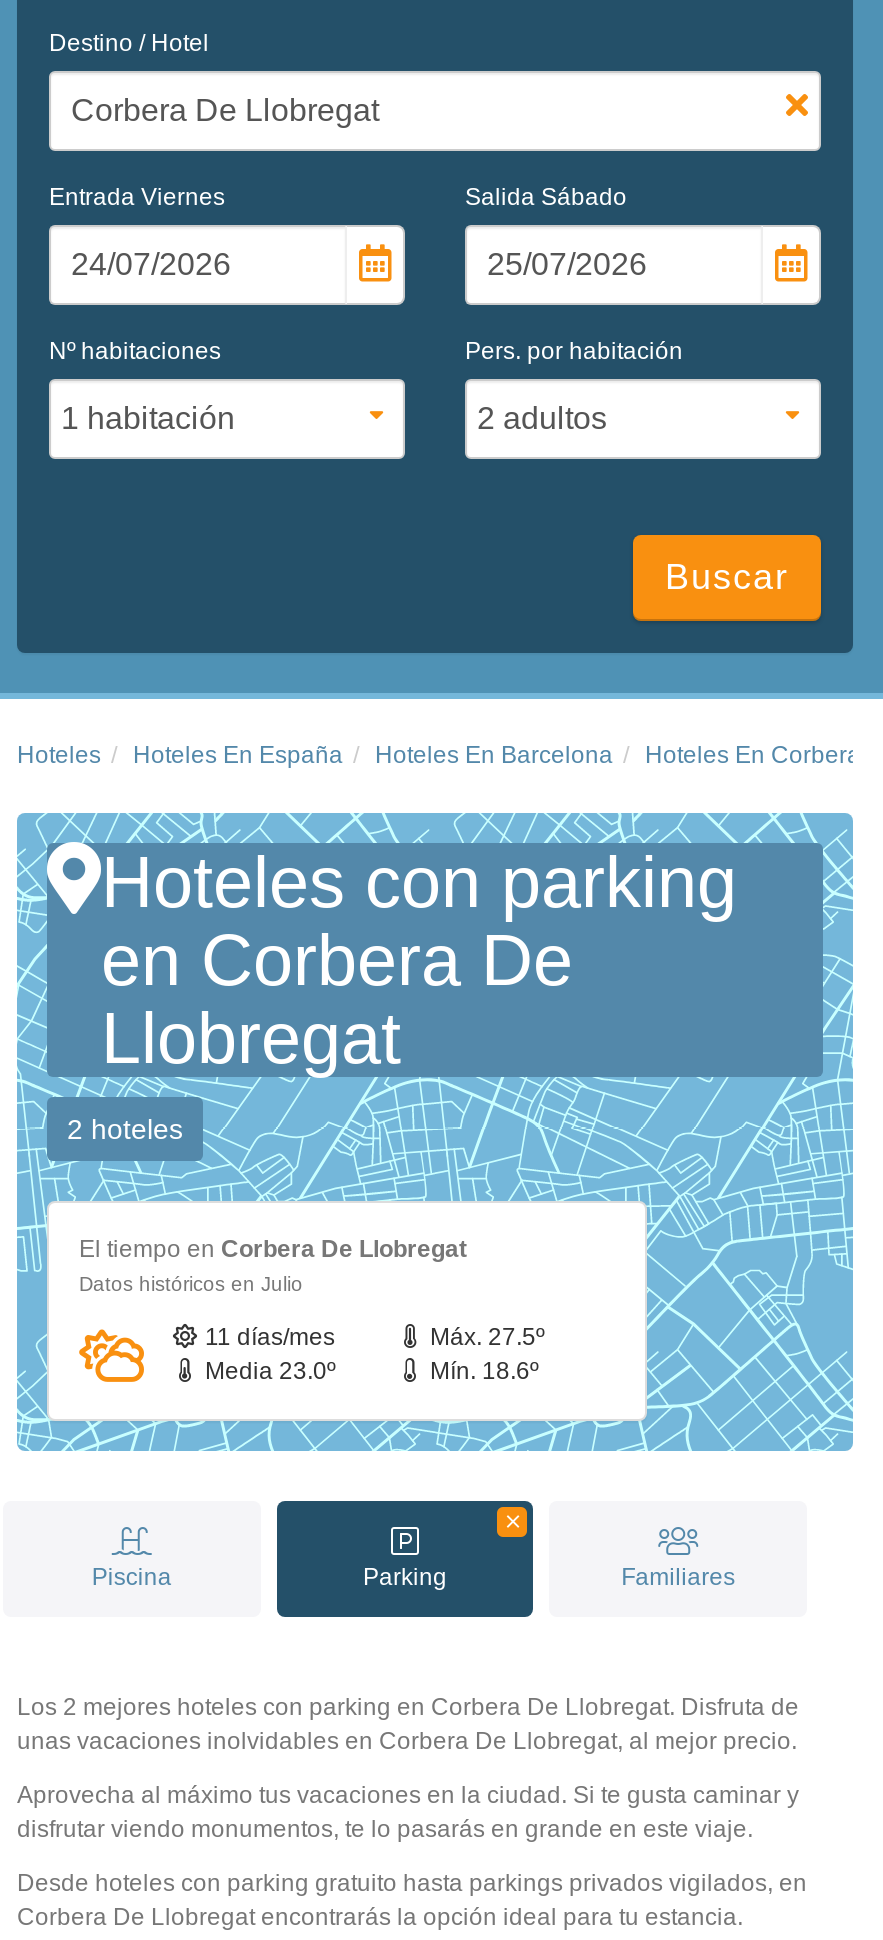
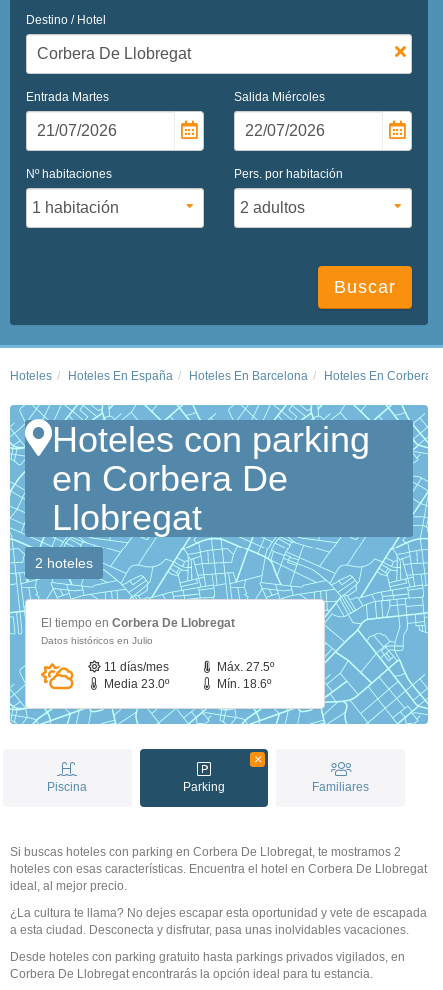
[49,182,225,210] Entrada Viernes -> [26,90,109,104] Entrada Martes
[465,182,627,210] Salida Sábado -> [234,90,325,104] Salida Miércoles
[17,1692,799,1754] Los 2 mejores hoteles con parking en Corbera De Llobregat. Disfruta de | unas vacaciones inolvidables en Corbera De Llobregat, al mejor precio. -> [10,845,427,893] Si buscas hoteles con parking en Corbera De Llobregat, te mostramos 2 | hoteles con esas características. Encuentra el hotel en Corbera De Llobregat | ideal, al mejor precio.
[17,1780,799,1842] Aprovecha al máximo tus vacaciones en la ciudad. Si te gusta caminar y | disfrutar viendo monumentos, te lo pasarás en grande en este viaje. -> [10,906,427,937] ¿La cultura te llama? No dejes escapar esta oportunidad y vete de escapada | a esta ciudad. Desconecta y disfrutar, pasa unas inolvidables vacaciones.

